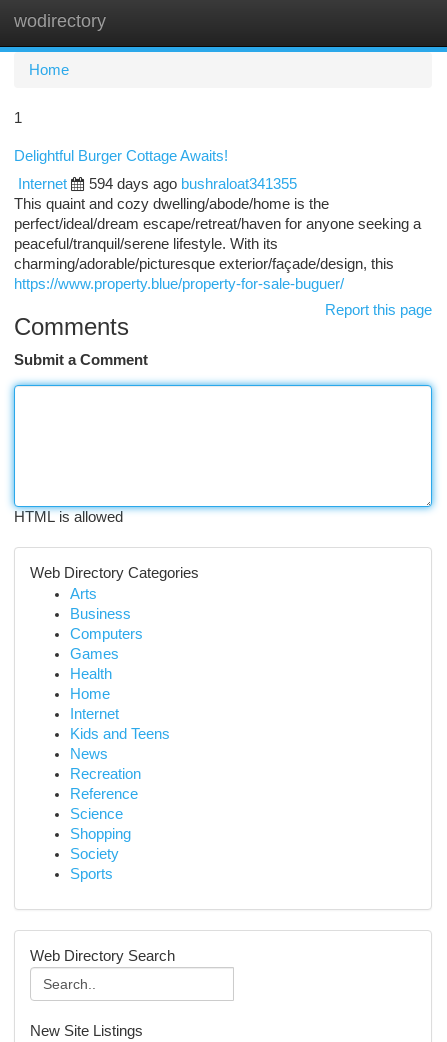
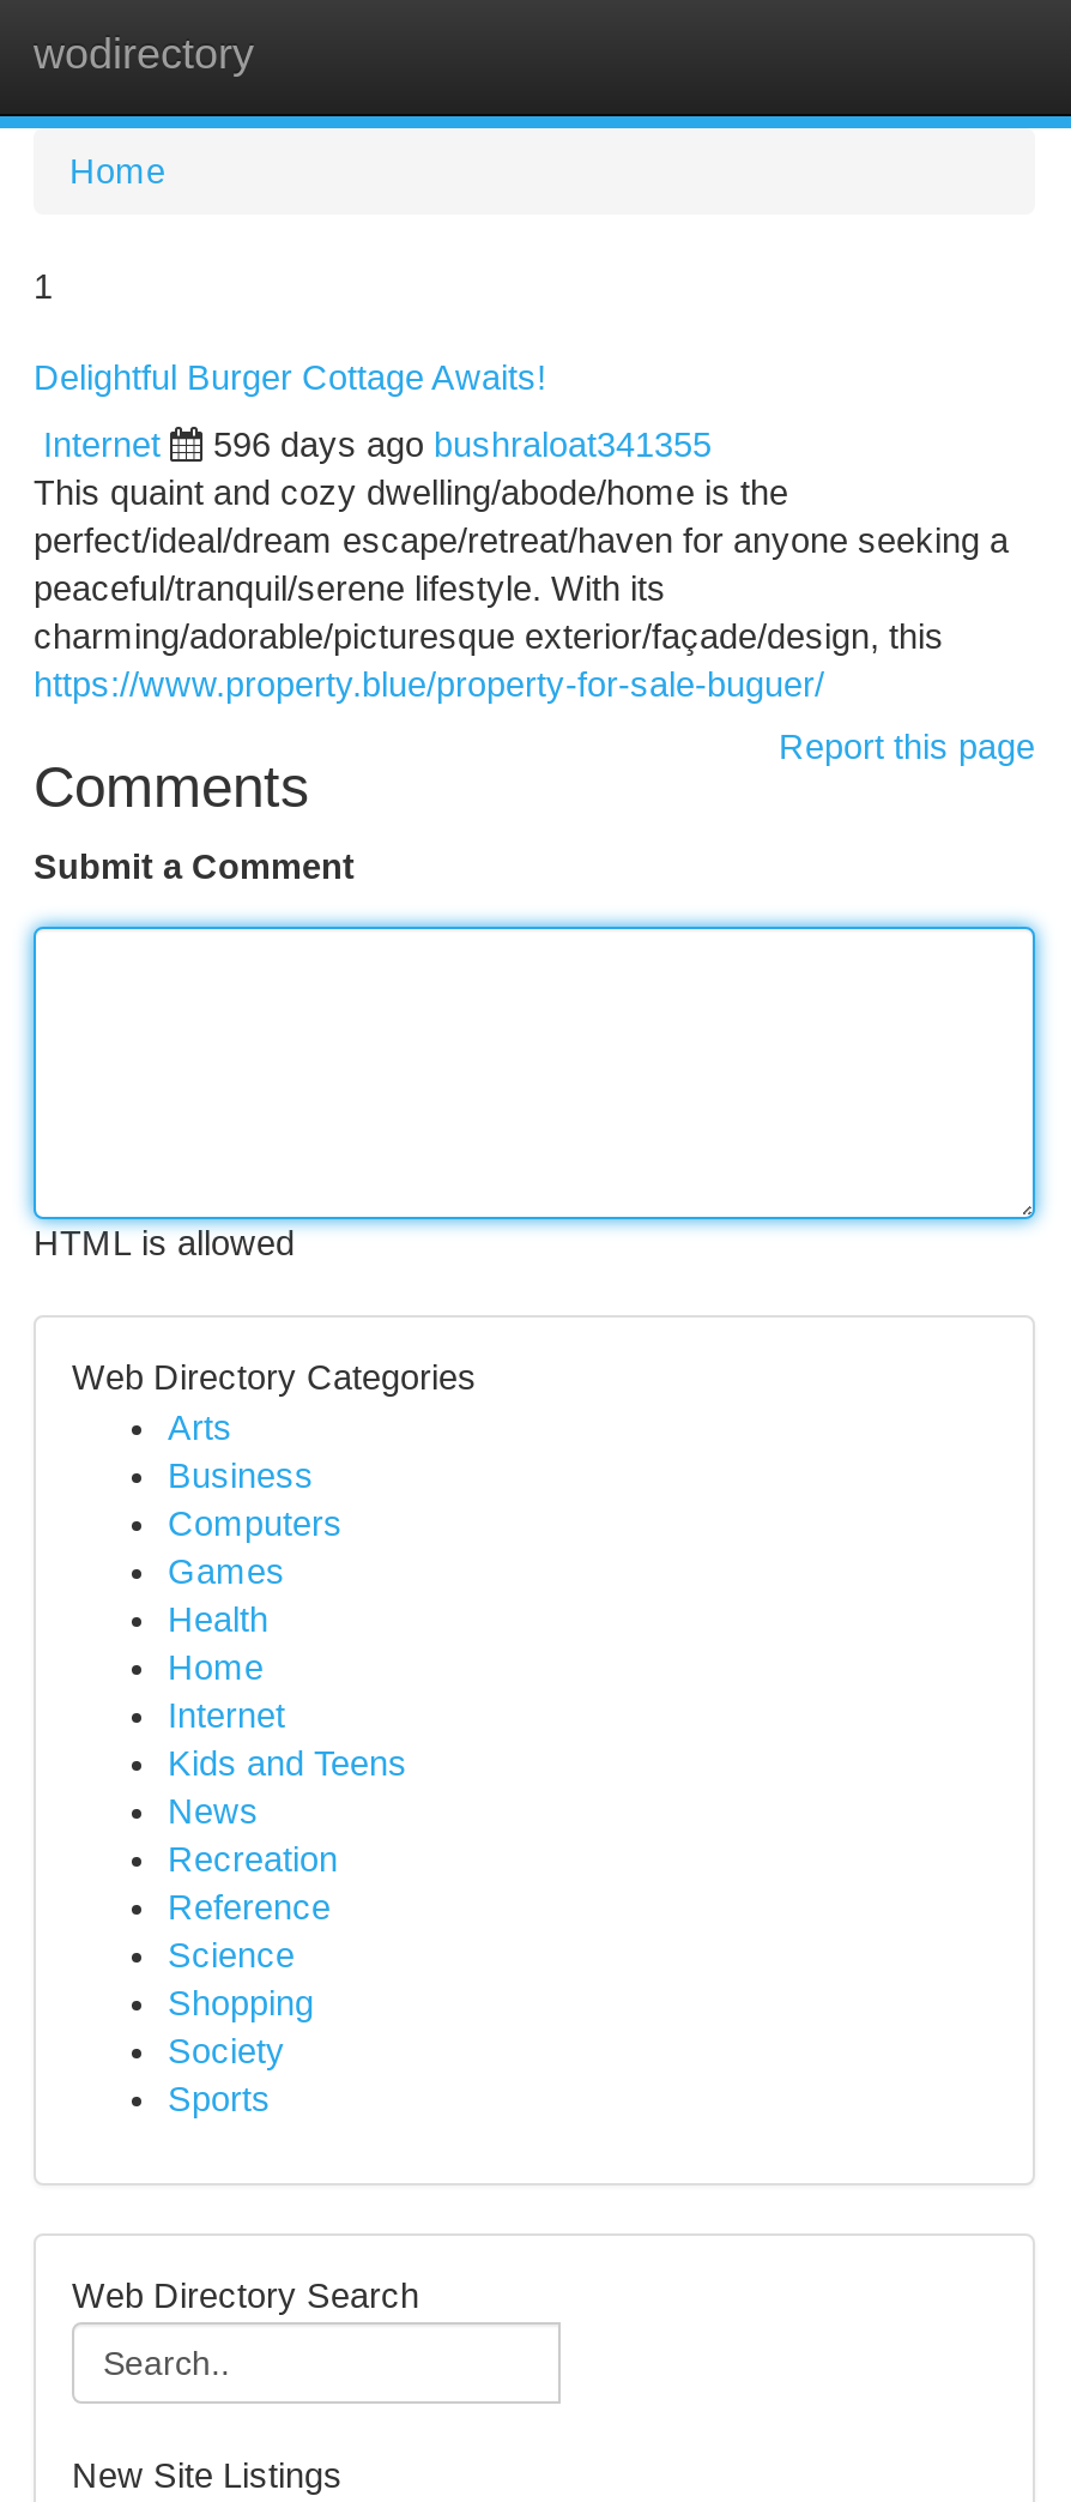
[89,176,297,192] 594 days ago bushraloat341355 -> [213,426,712,464] 596 days ago bushraloat341355

